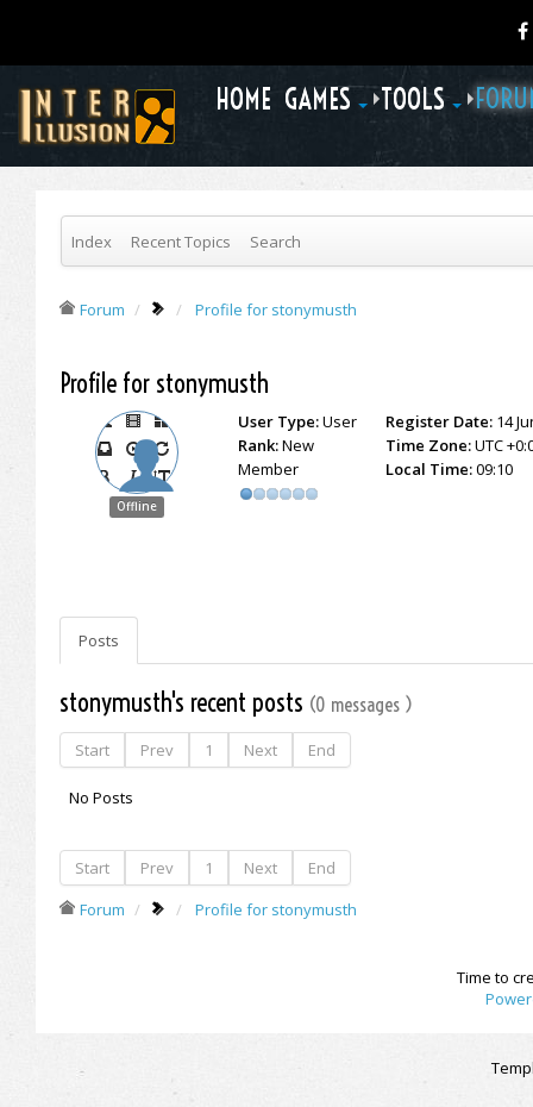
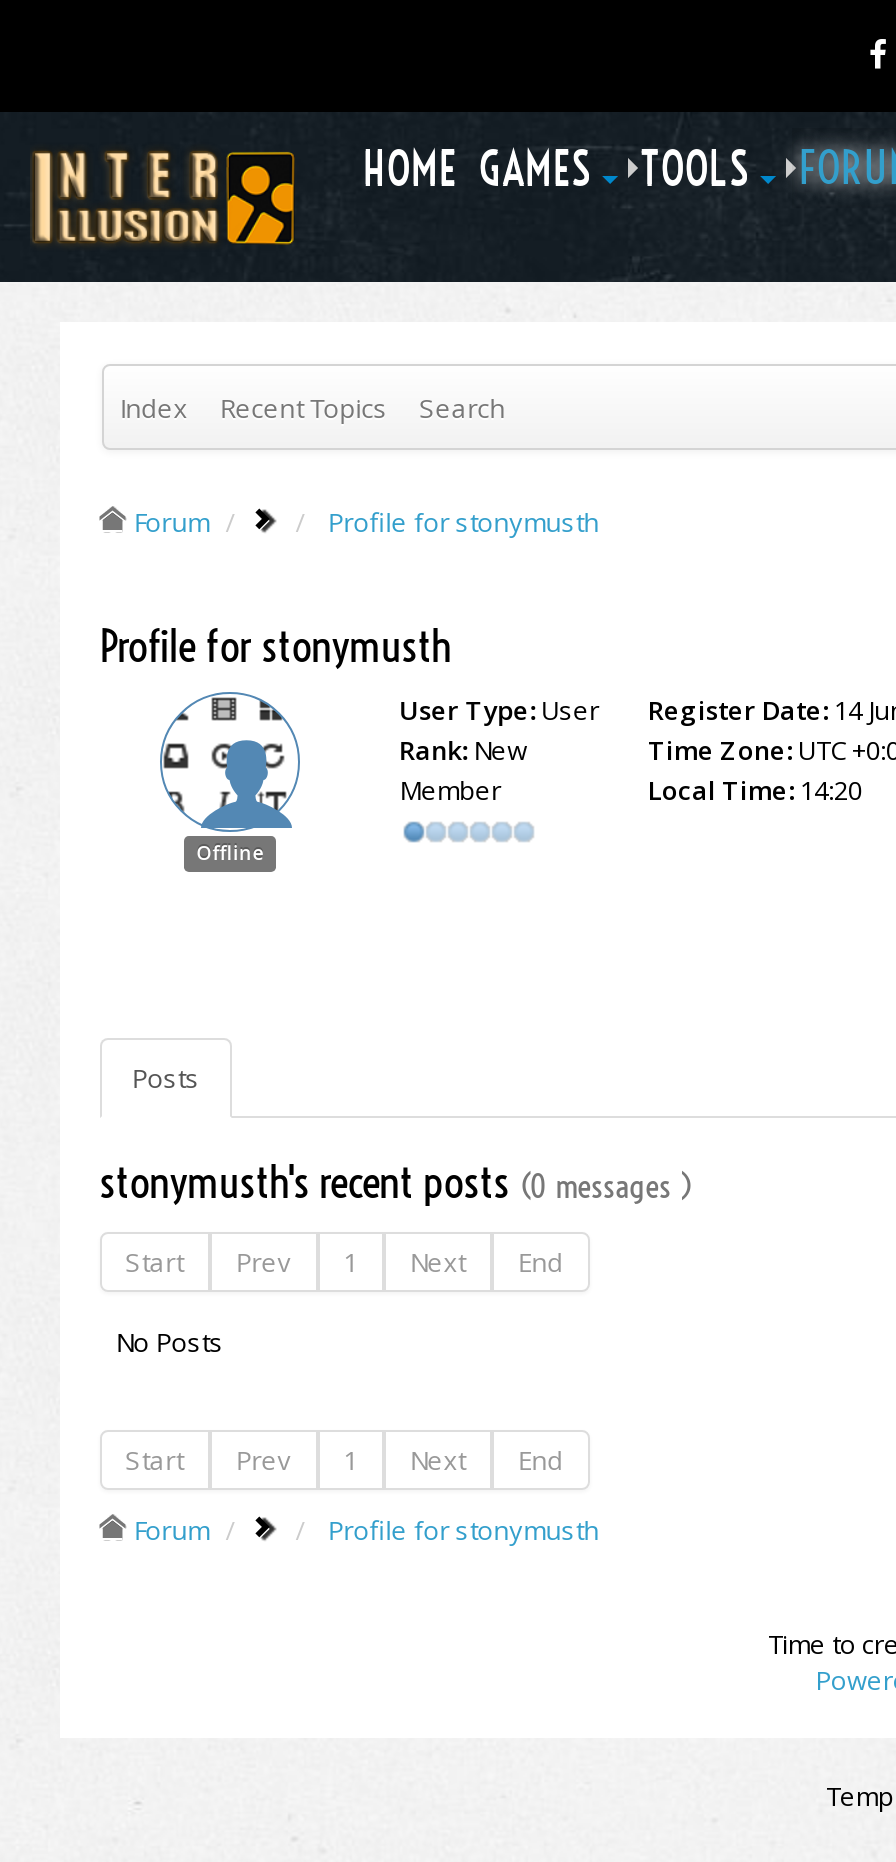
[385,458,513,479] Local Time: 09:10 -> [648,772,862,808] Local Time: 14:20

